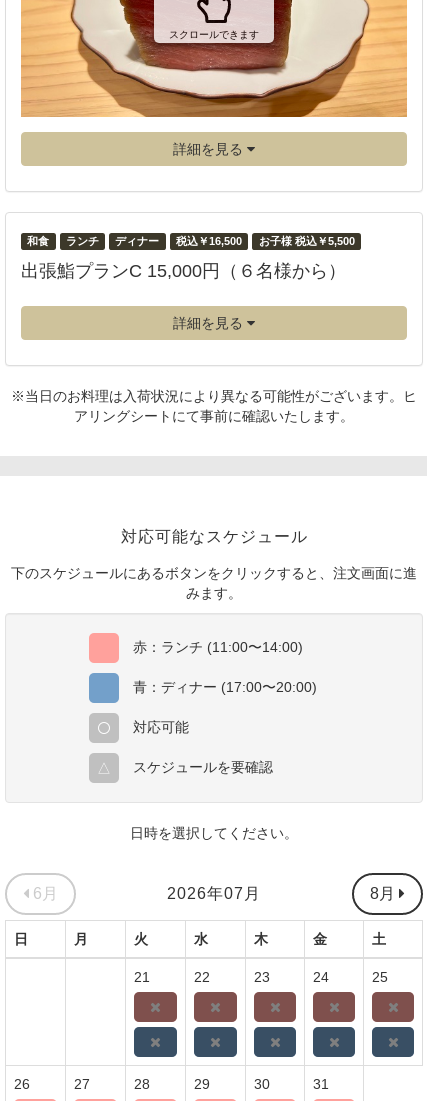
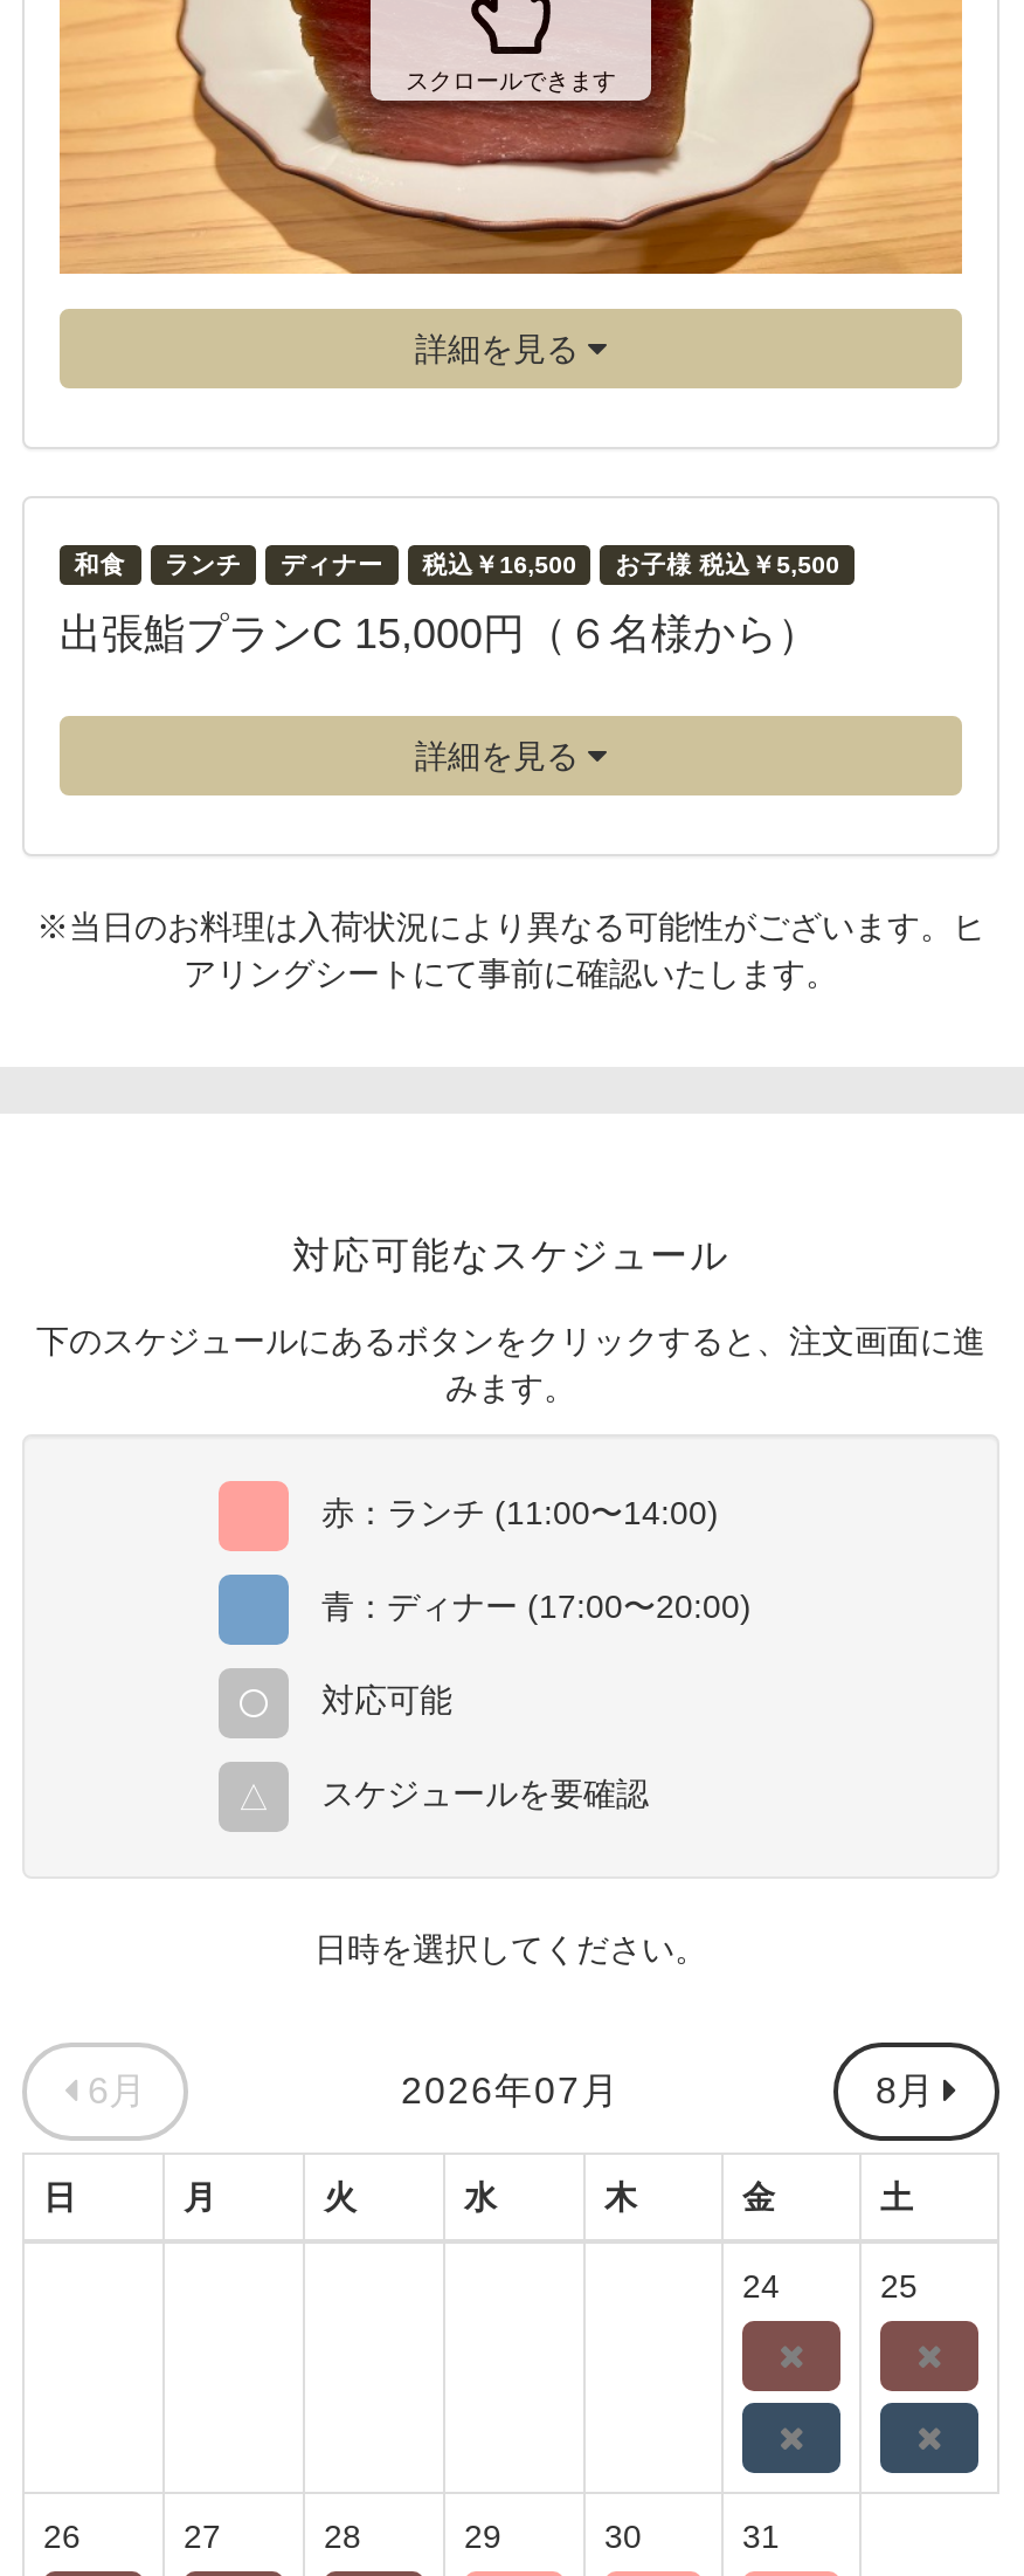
[134,969,270,985] 21 | 22 | 23 -> none
[133,991,178,1058] [image] -> none
[193,991,238,1058] [image] -> none
[253,991,297,1058] [image] -> none

